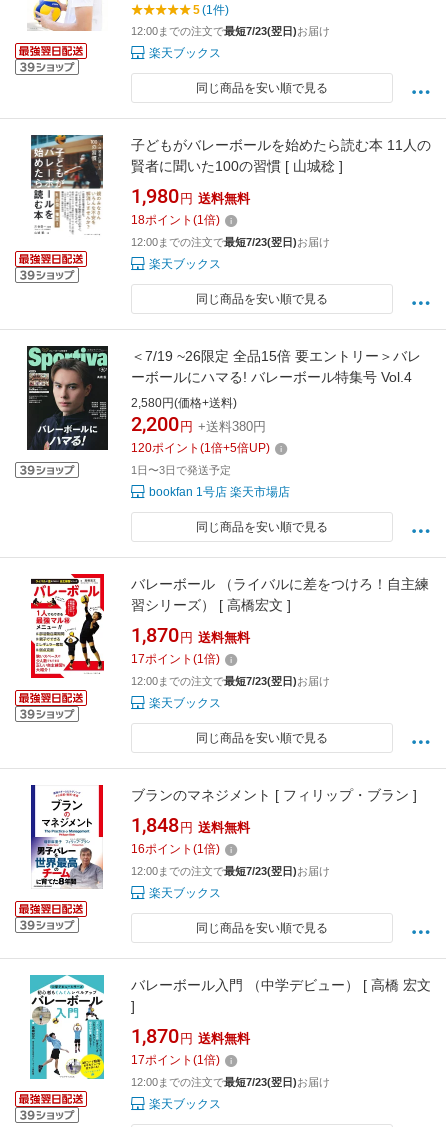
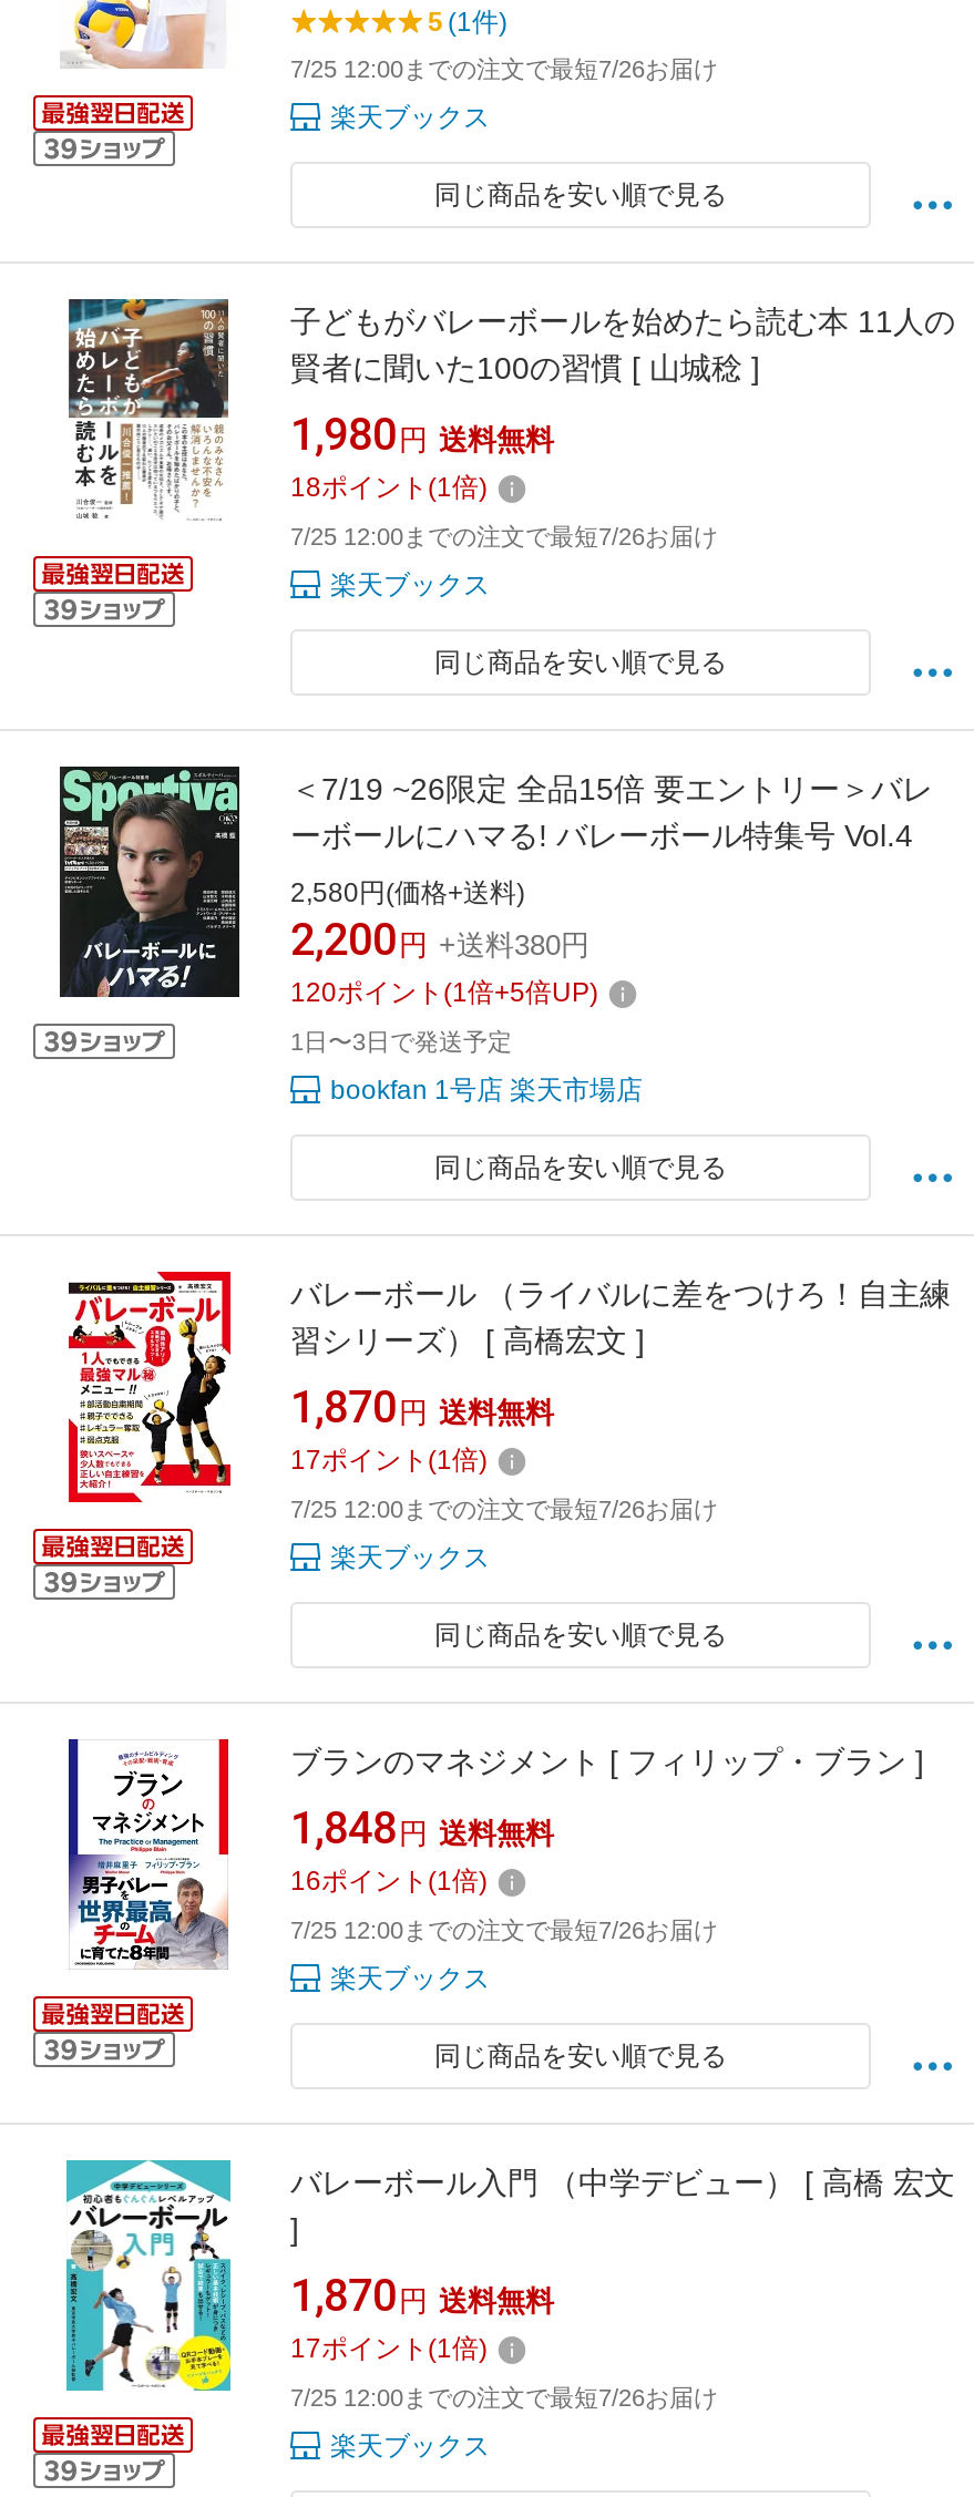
[131,25,330,37] 12:00までの注文で最短7/23(翌日)お届け -> [290,56,718,83] 7/25 12:00までの注文で最短7/26お届け
[131,236,330,248] 12:00までの注文で最短7/23(翌日)お届け -> [290,524,718,551] 7/25 12:00までの注文で最短7/26お届け
[131,675,330,687] 12:00までの注文で最短7/23(翌日)お届け -> [290,1497,718,1523] 7/25 12:00までの注文で最短7/26お届け
[131,865,330,877] 12:00までの注文で最短7/23(翌日)お届け -> [290,1918,718,1944] 7/25 12:00までの注文で最短7/26お届け
[131,1076,330,1088] 12:00までの注文で最短7/23(翌日)お届け -> [290,2385,718,2412] 7/25 12:00までの注文で最短7/26お届け

